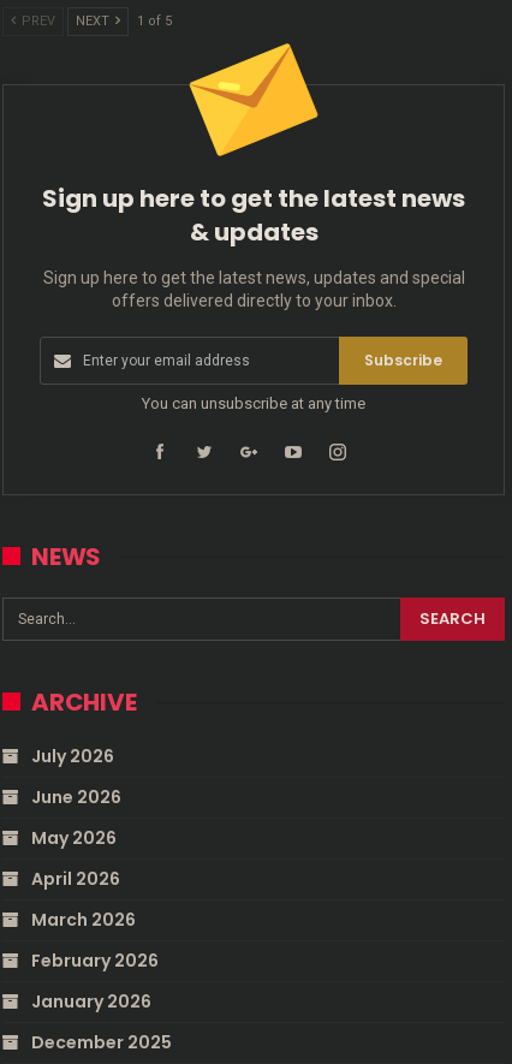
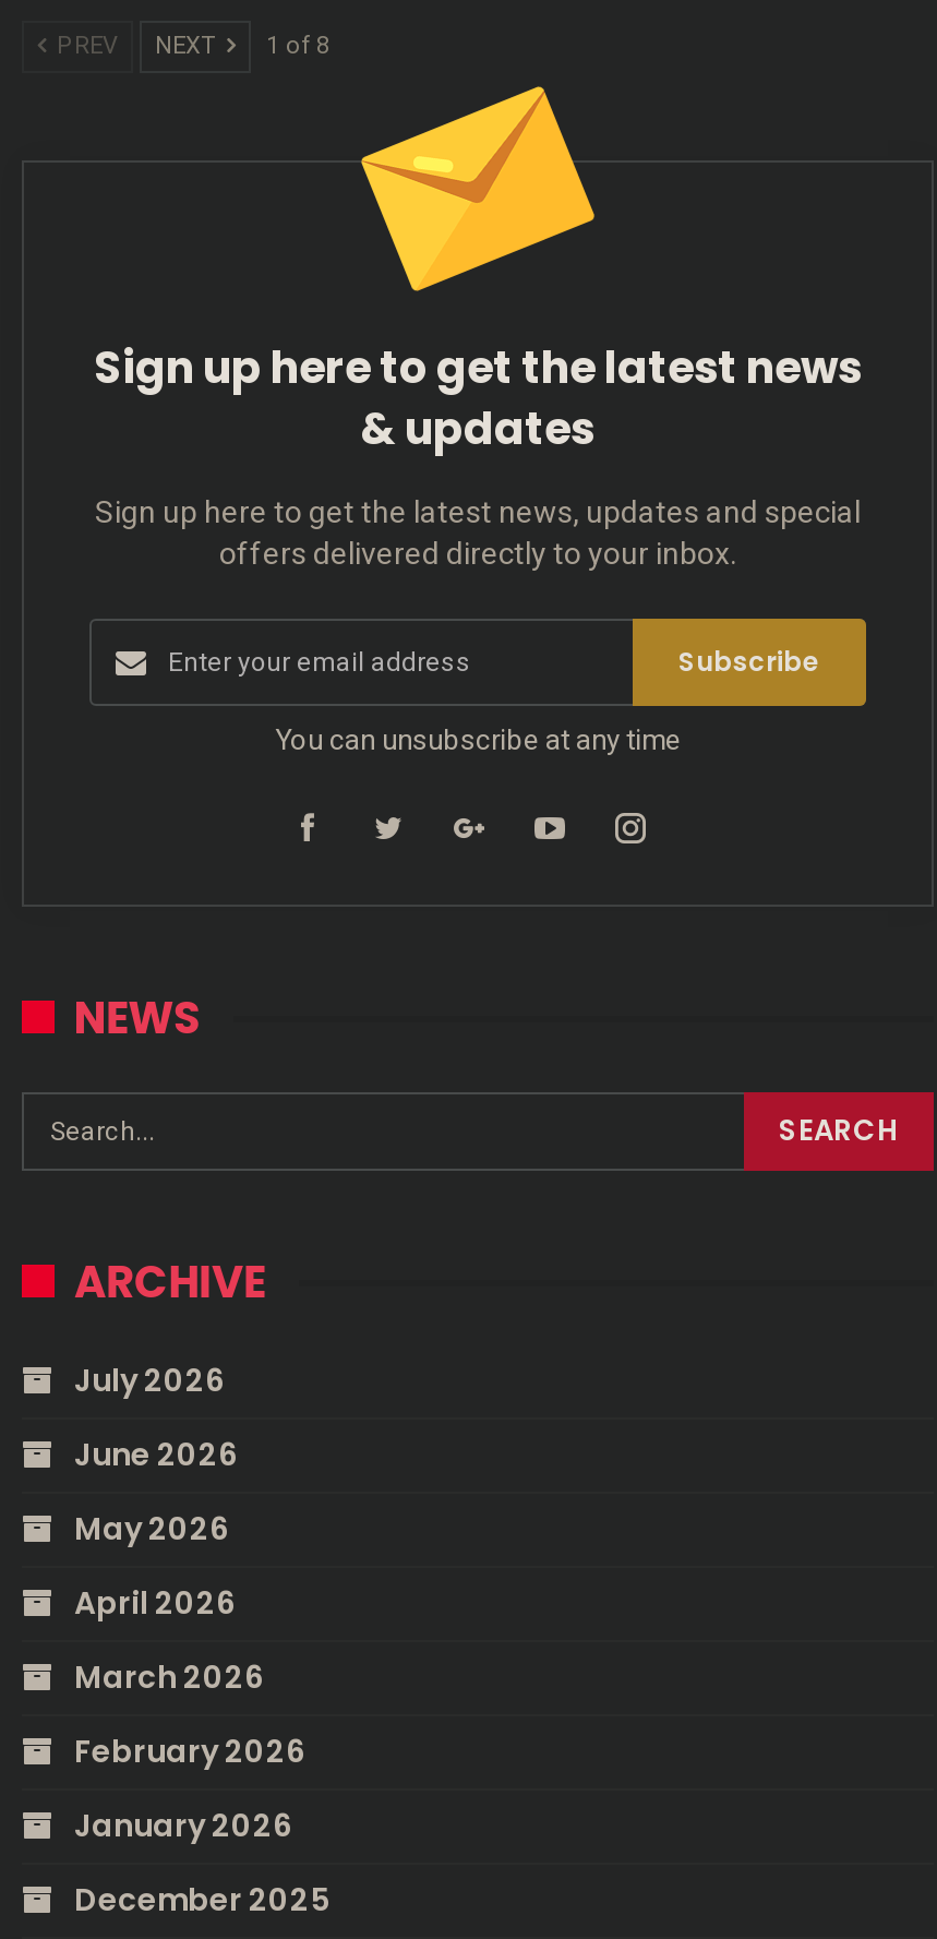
[18,13,172,29] PREV NEXT 1 of 5 -> [50,31,329,60] PREV NEXT 1 of 8

